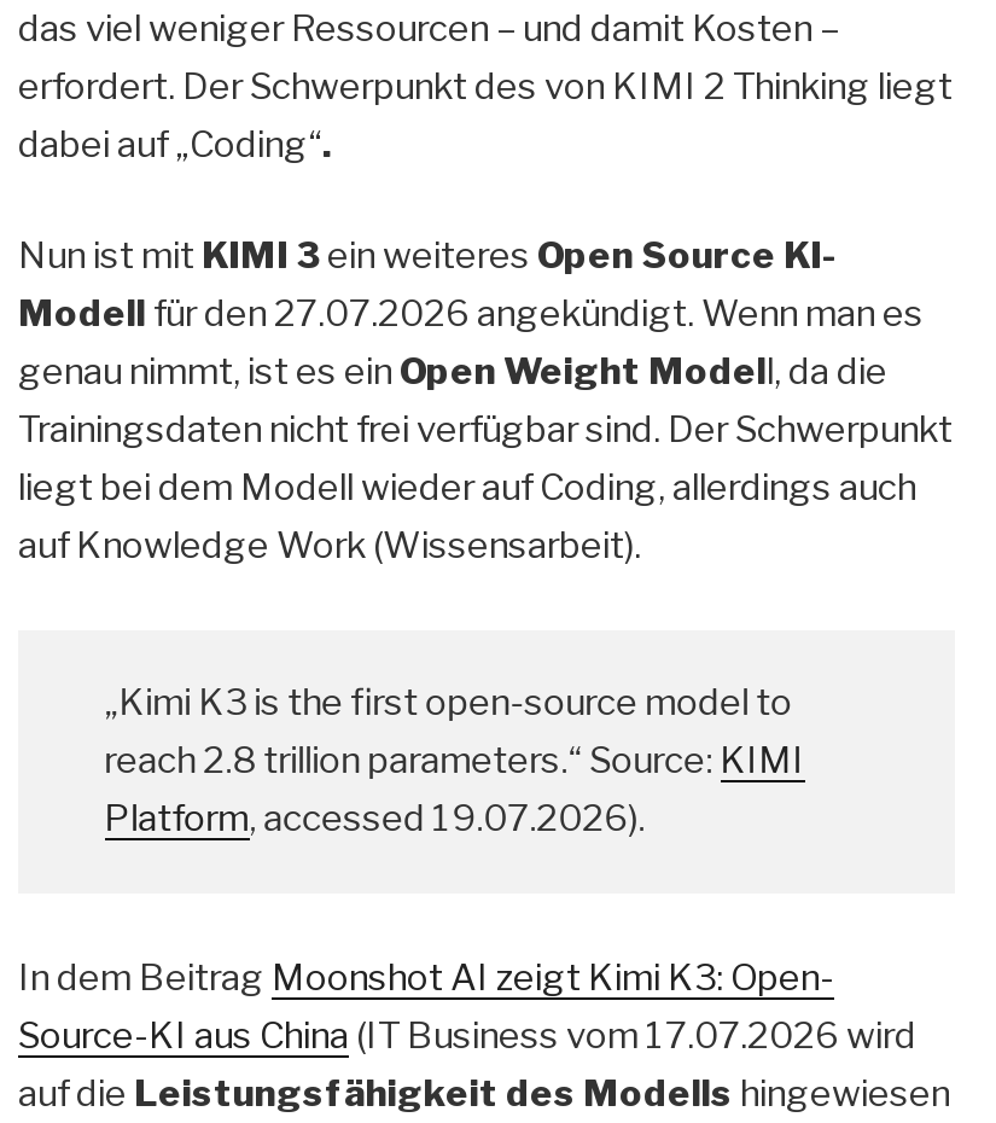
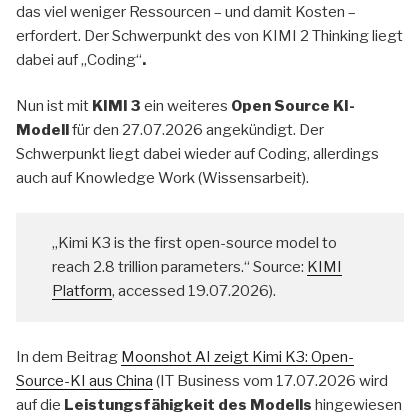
[18,293,953,568] Modell für den 27.07.2026 angekündigt. Wenn man es | genau nimmt, ist es ein Open Weight Modell, da die | Trainingsdaten nicht frei verfügbar sind. Der Schwerpunkt | liegt bei dem Modell wieder auf Coding, allerdings auch | auf Knowledge Work (Wissensarbeit). -> [16,121,379,187] Modellfür den 27.07.2026 angekündigt. Der | Schwerpunkt liegt dabei wieder auf Coding, allerdings | auch auf Knowledge Work (Wissensarbeit).

